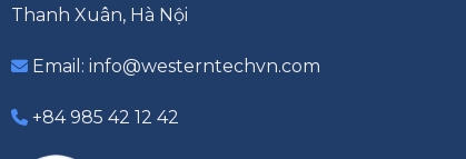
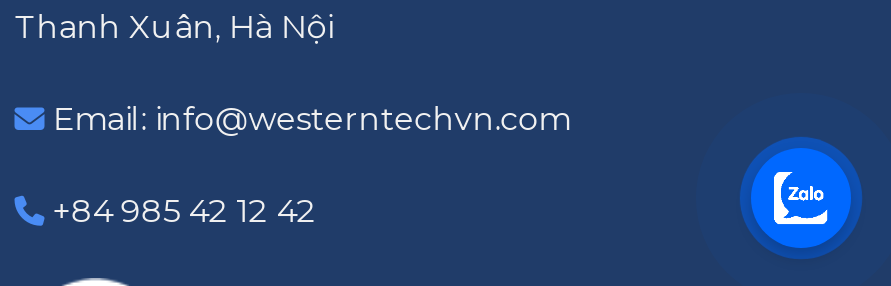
none -> [739,136,863,260] [image]

